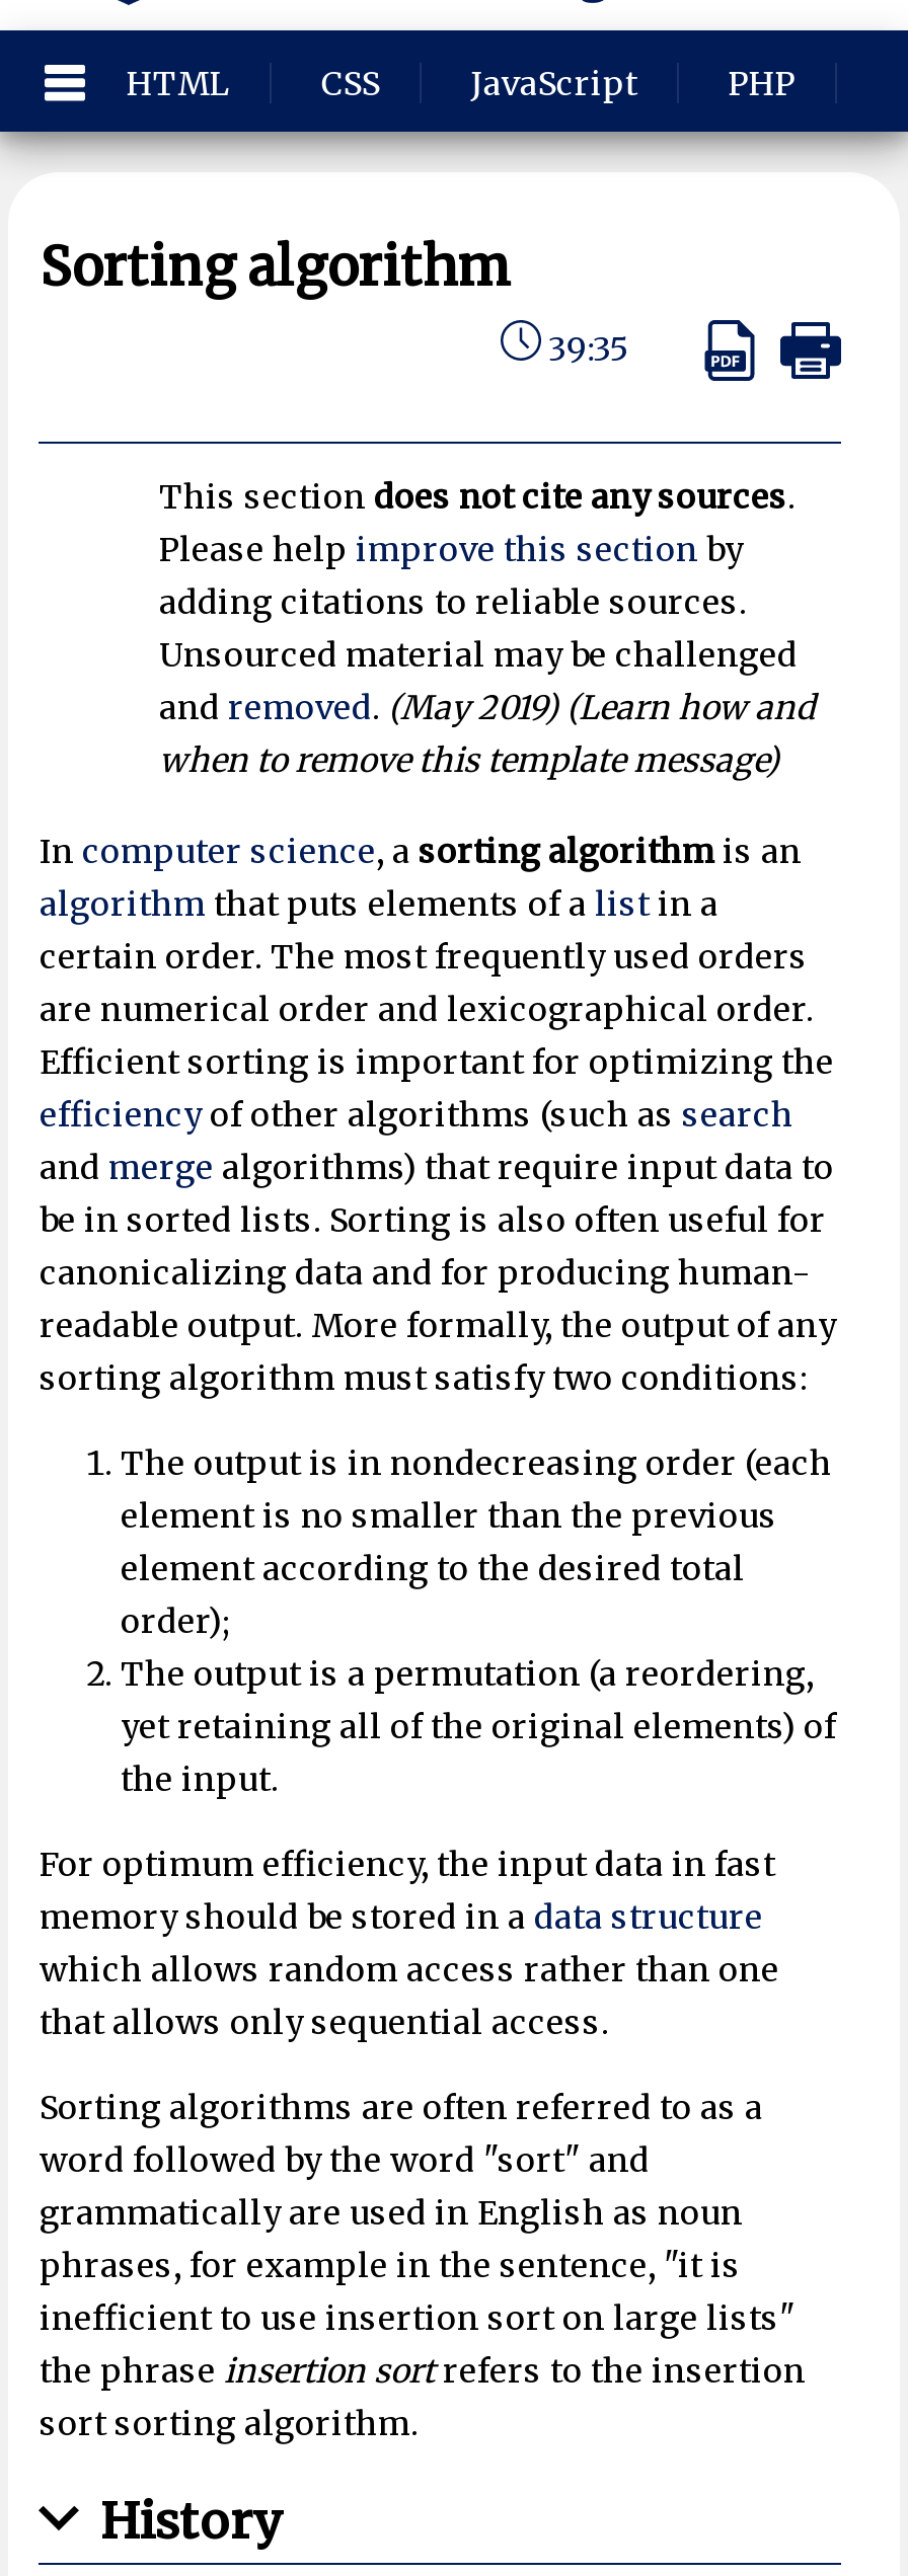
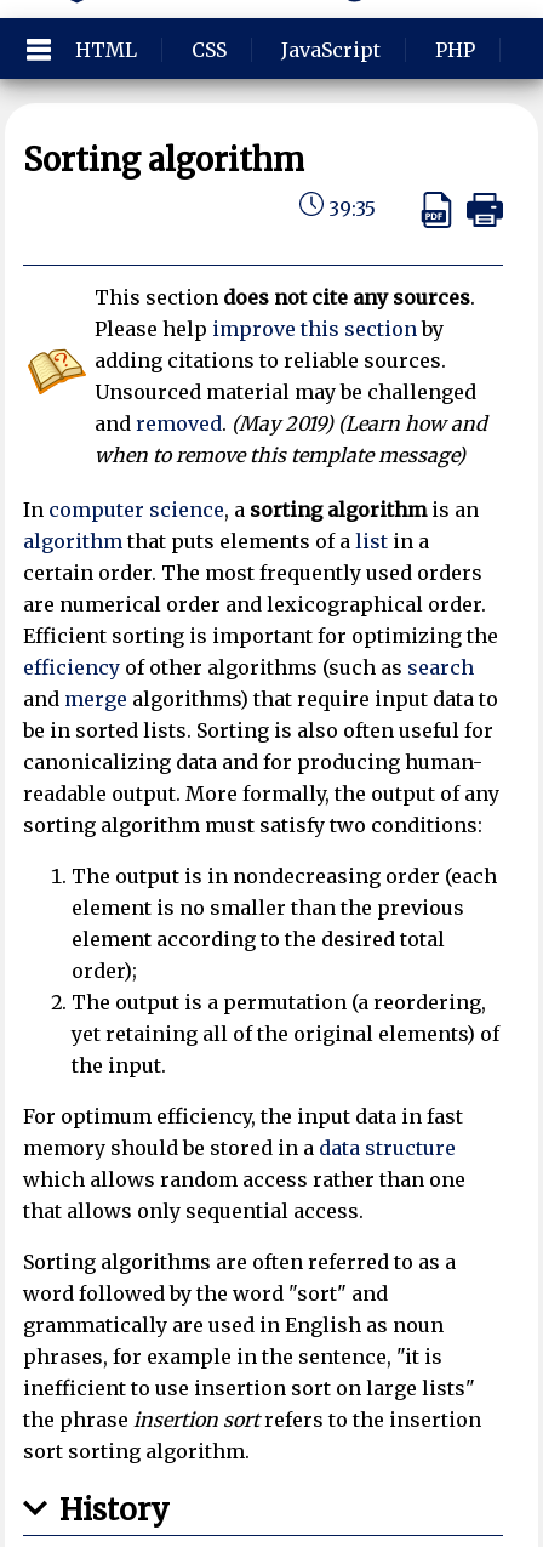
none -> [27,348,87,396] [image]

